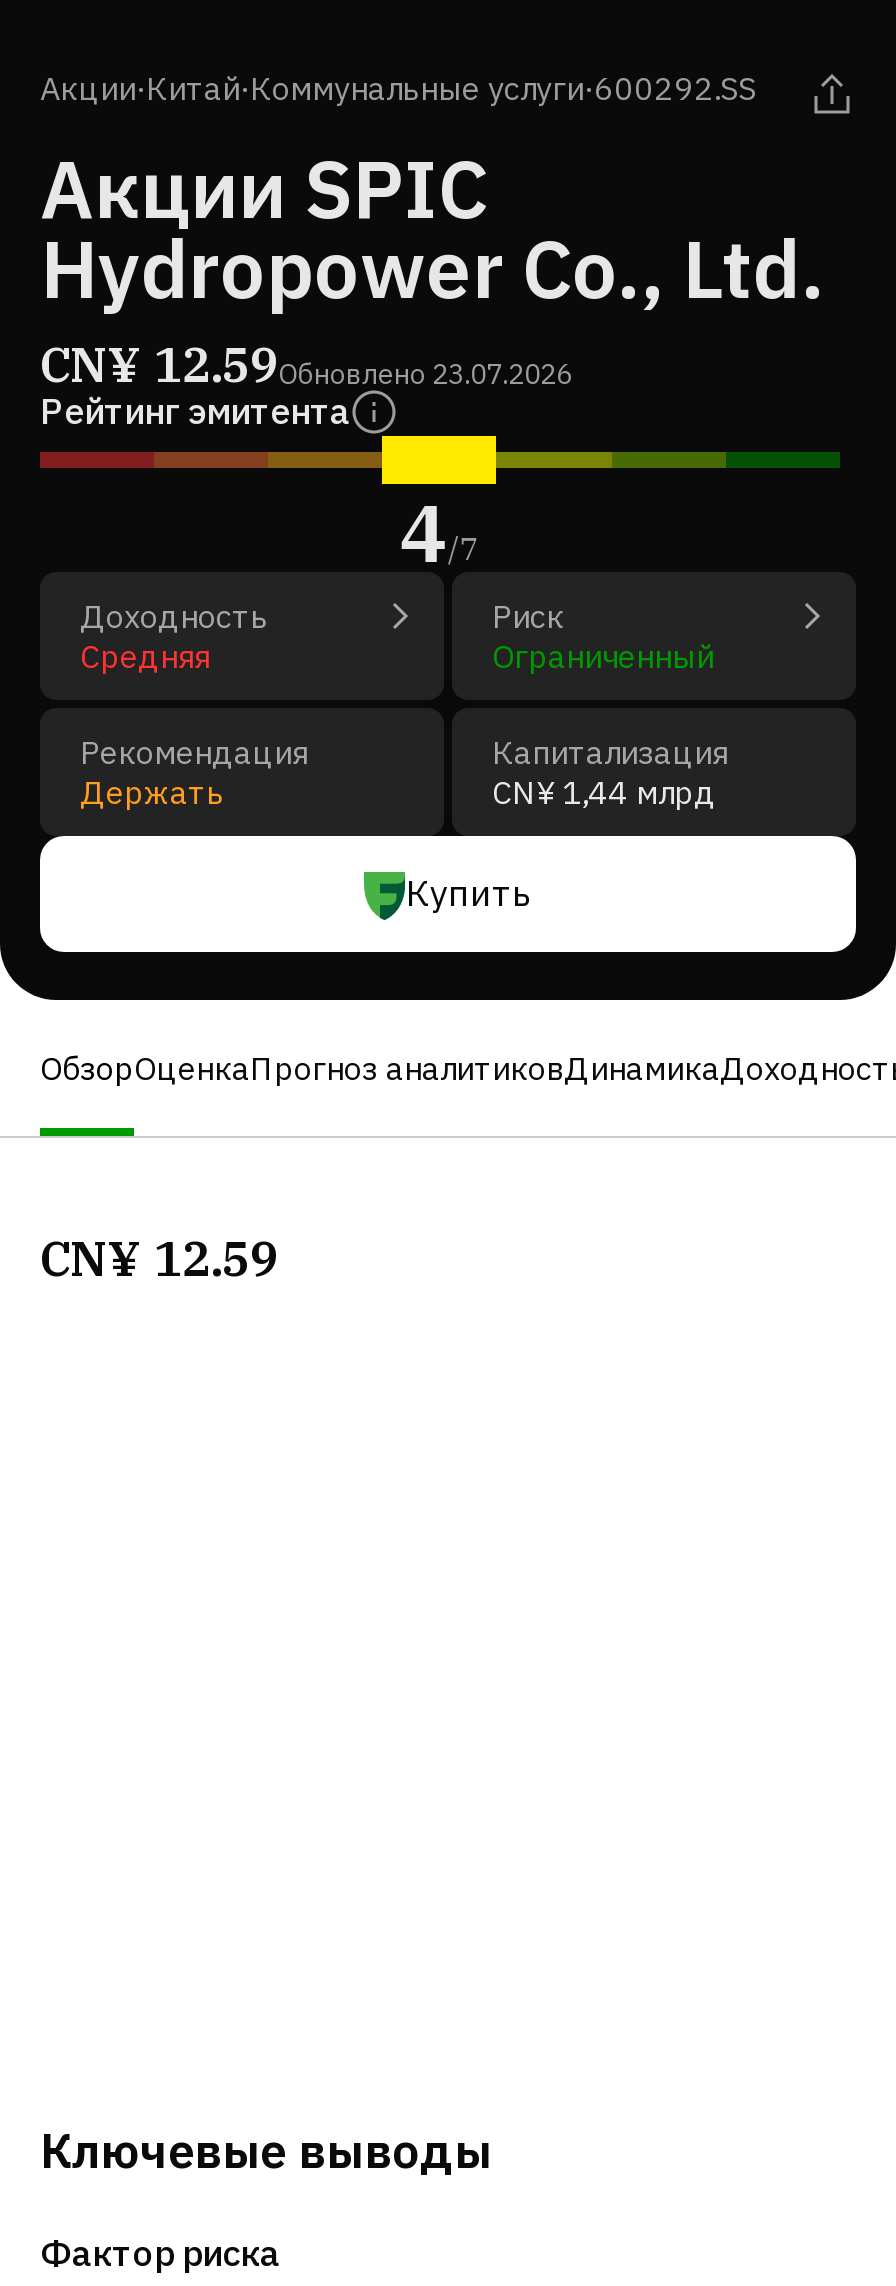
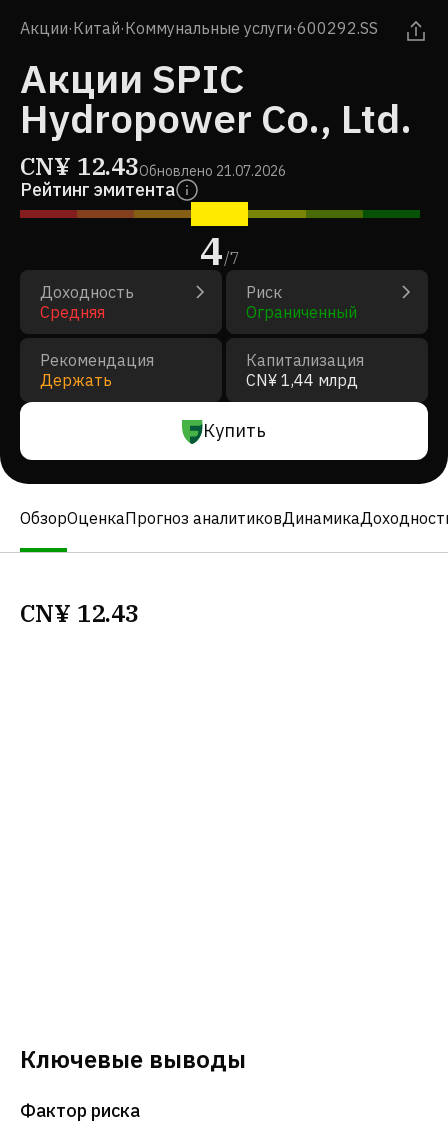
[40,332,572,396] CN¥ 12.59Обновлено 23.07.2026 -> [20,150,286,182] CN¥ 12.43Обновлено 21.07.2026
[40,1226,278,1290] CN¥ 12.59 -> [20,597,139,629] CN¥ 12.43

